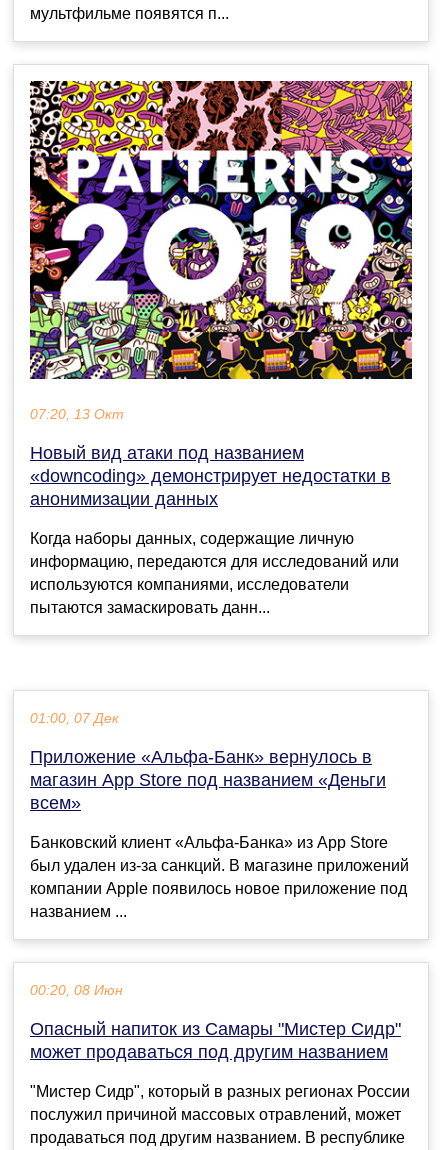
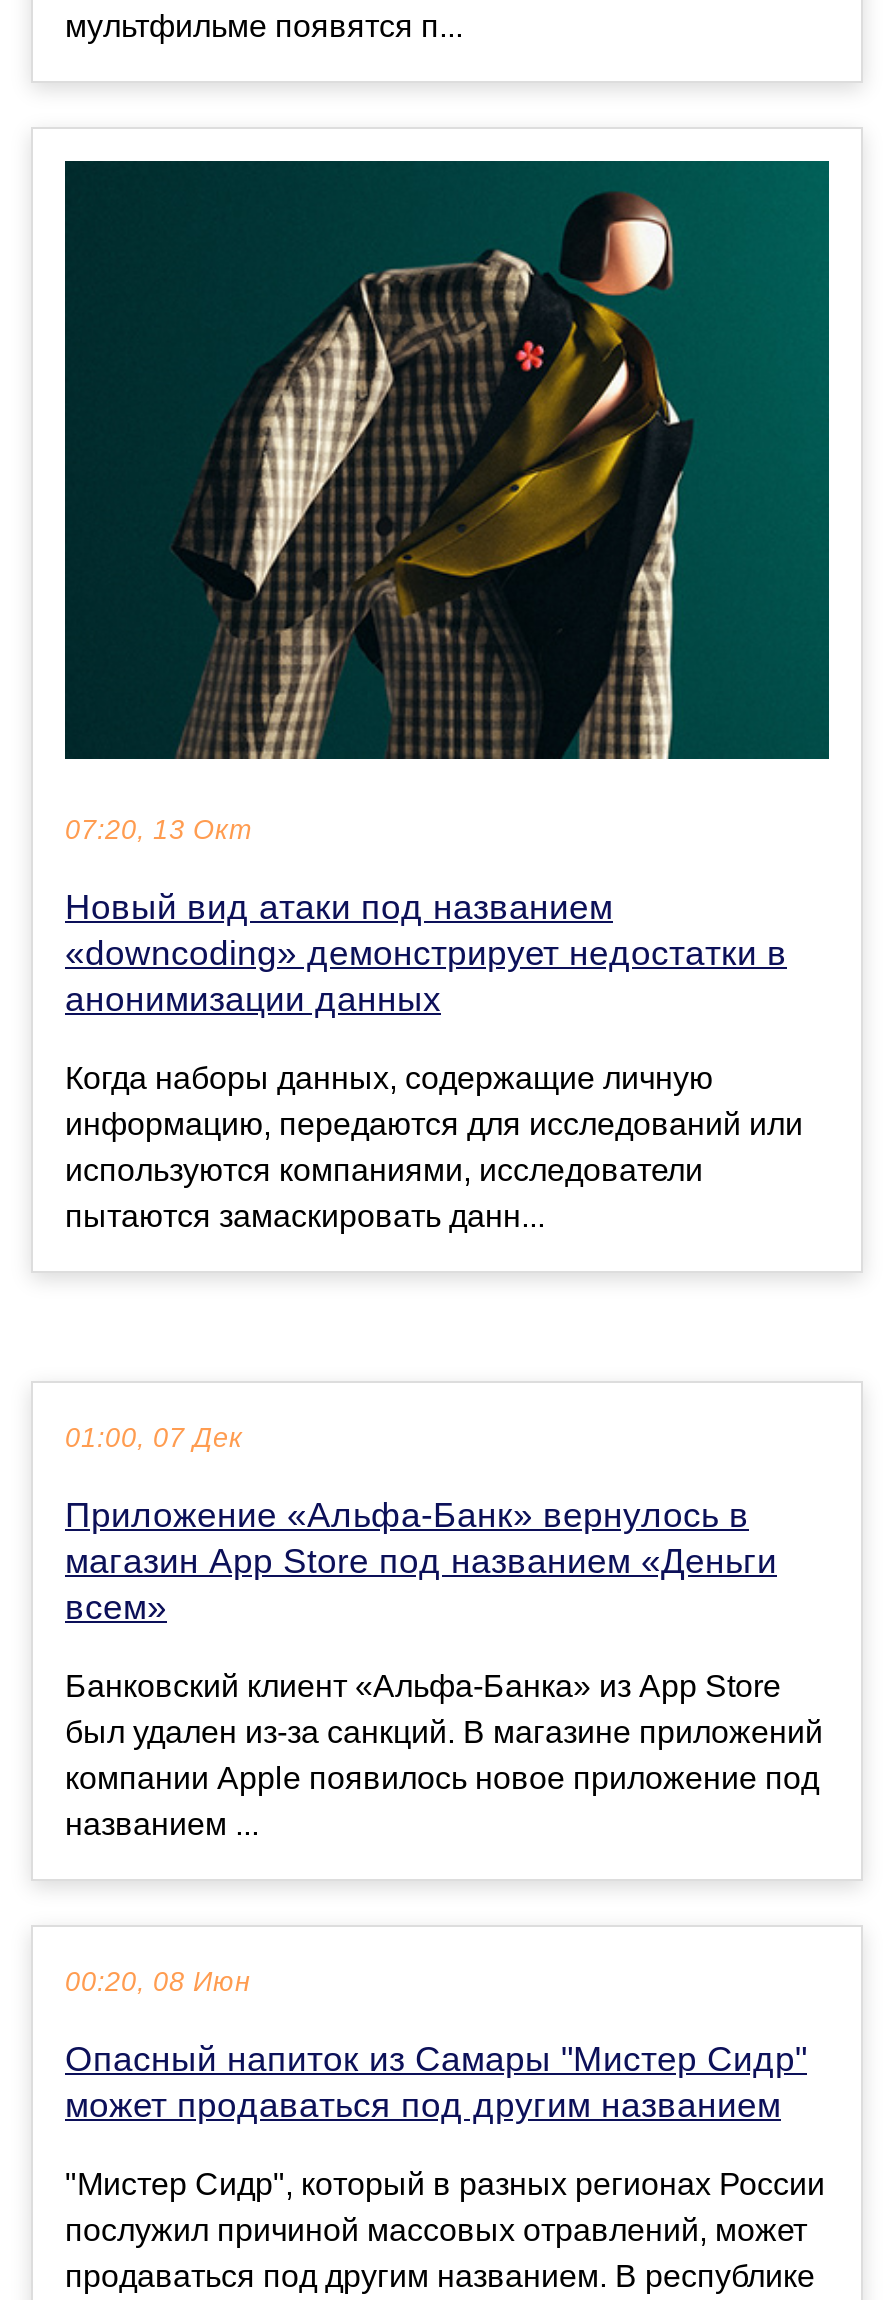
[29,80,413,380] [image] -> [63,158,831,762] [image]

